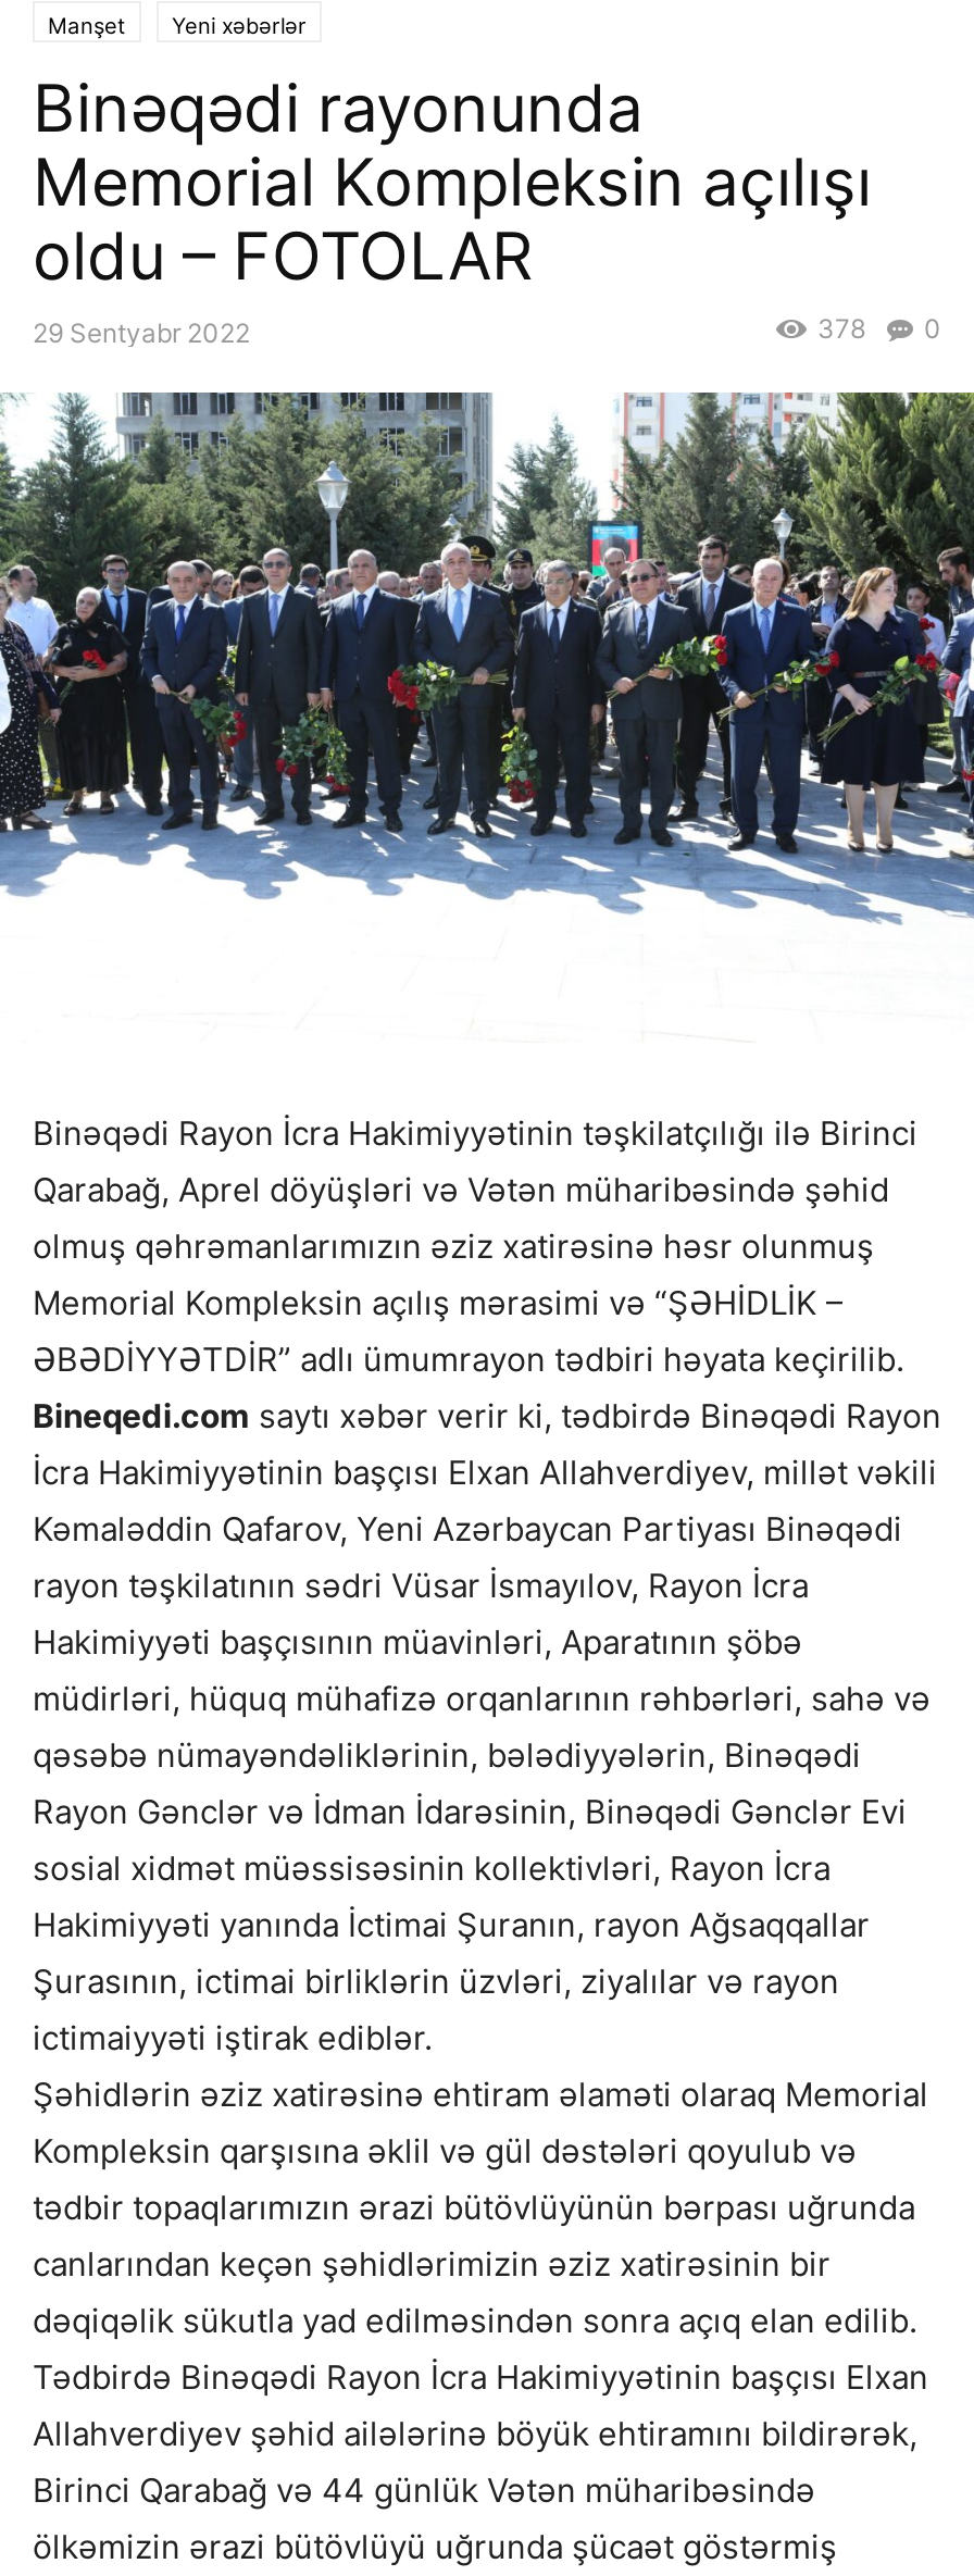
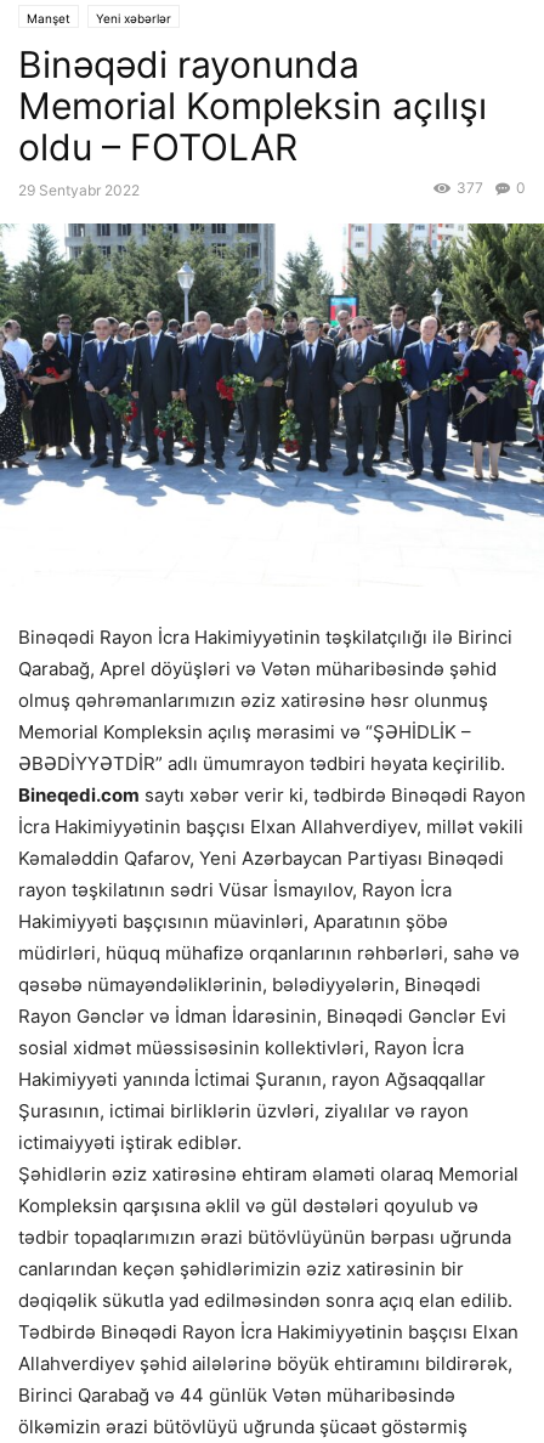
[817,312,941,345] 378 0 -> [457,179,526,197] 377 0

